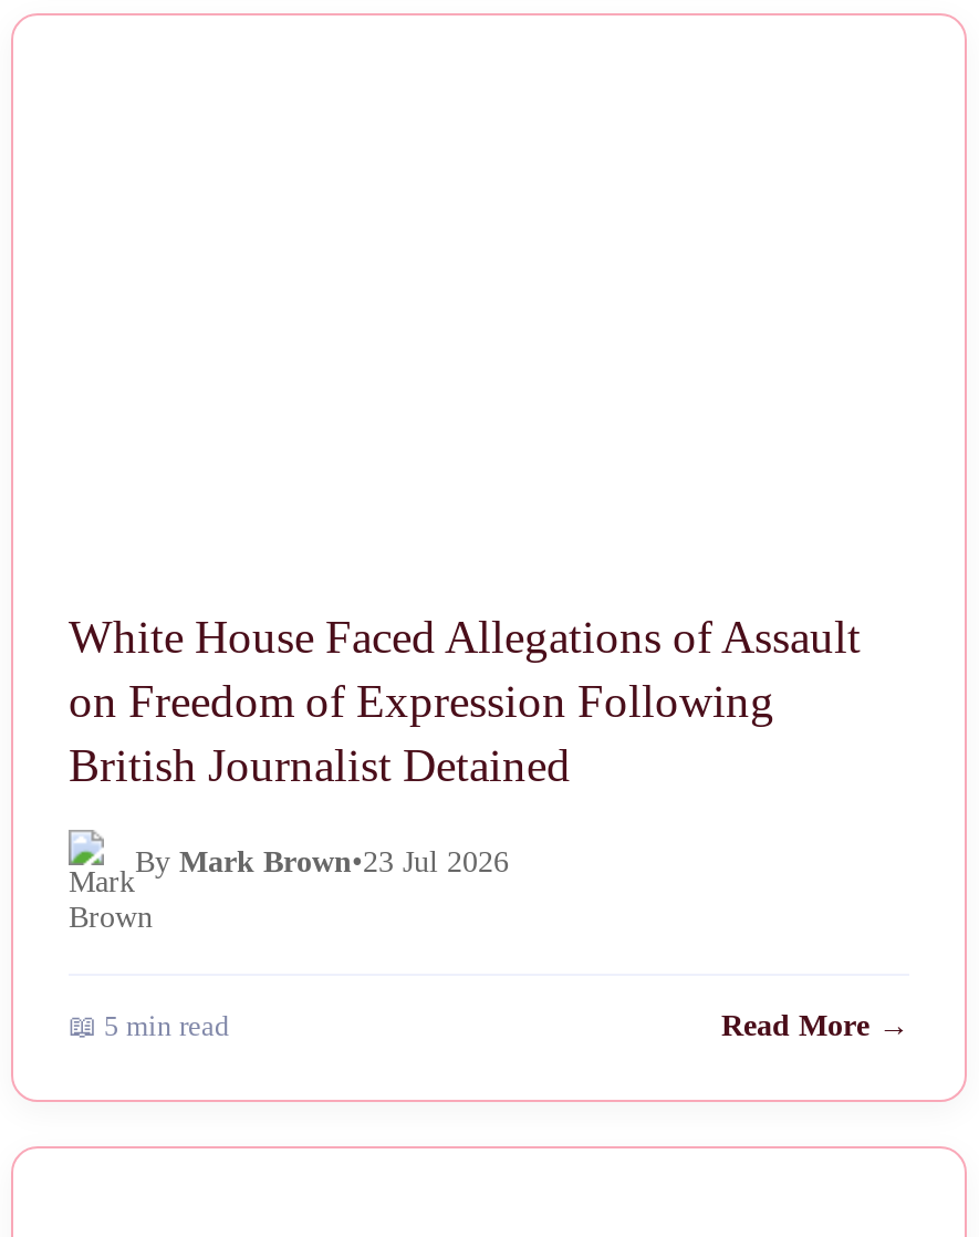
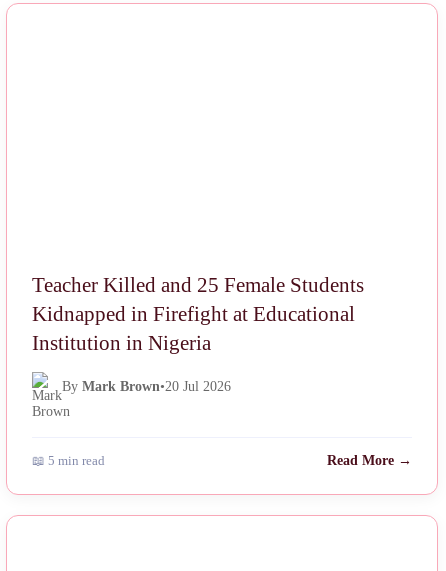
[69,611,861,790] White House Faced Allegations of Assault | on Freedom of Expression Following | British Journalist Detained -> [32,273,364,354] Teacher Killed and 25 Female Students | Kidnapped in Firefight at Educational | Institution in Nigeria
[135,846,509,879] By Mark Brown•23 Jul 2026 -> [62,379,231,394] By Mark Brown•20 Jul 2026

